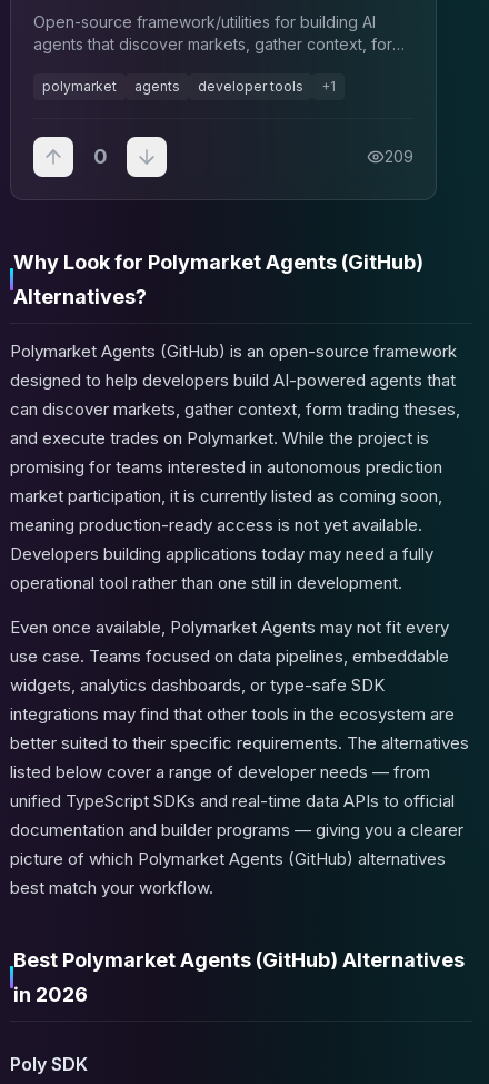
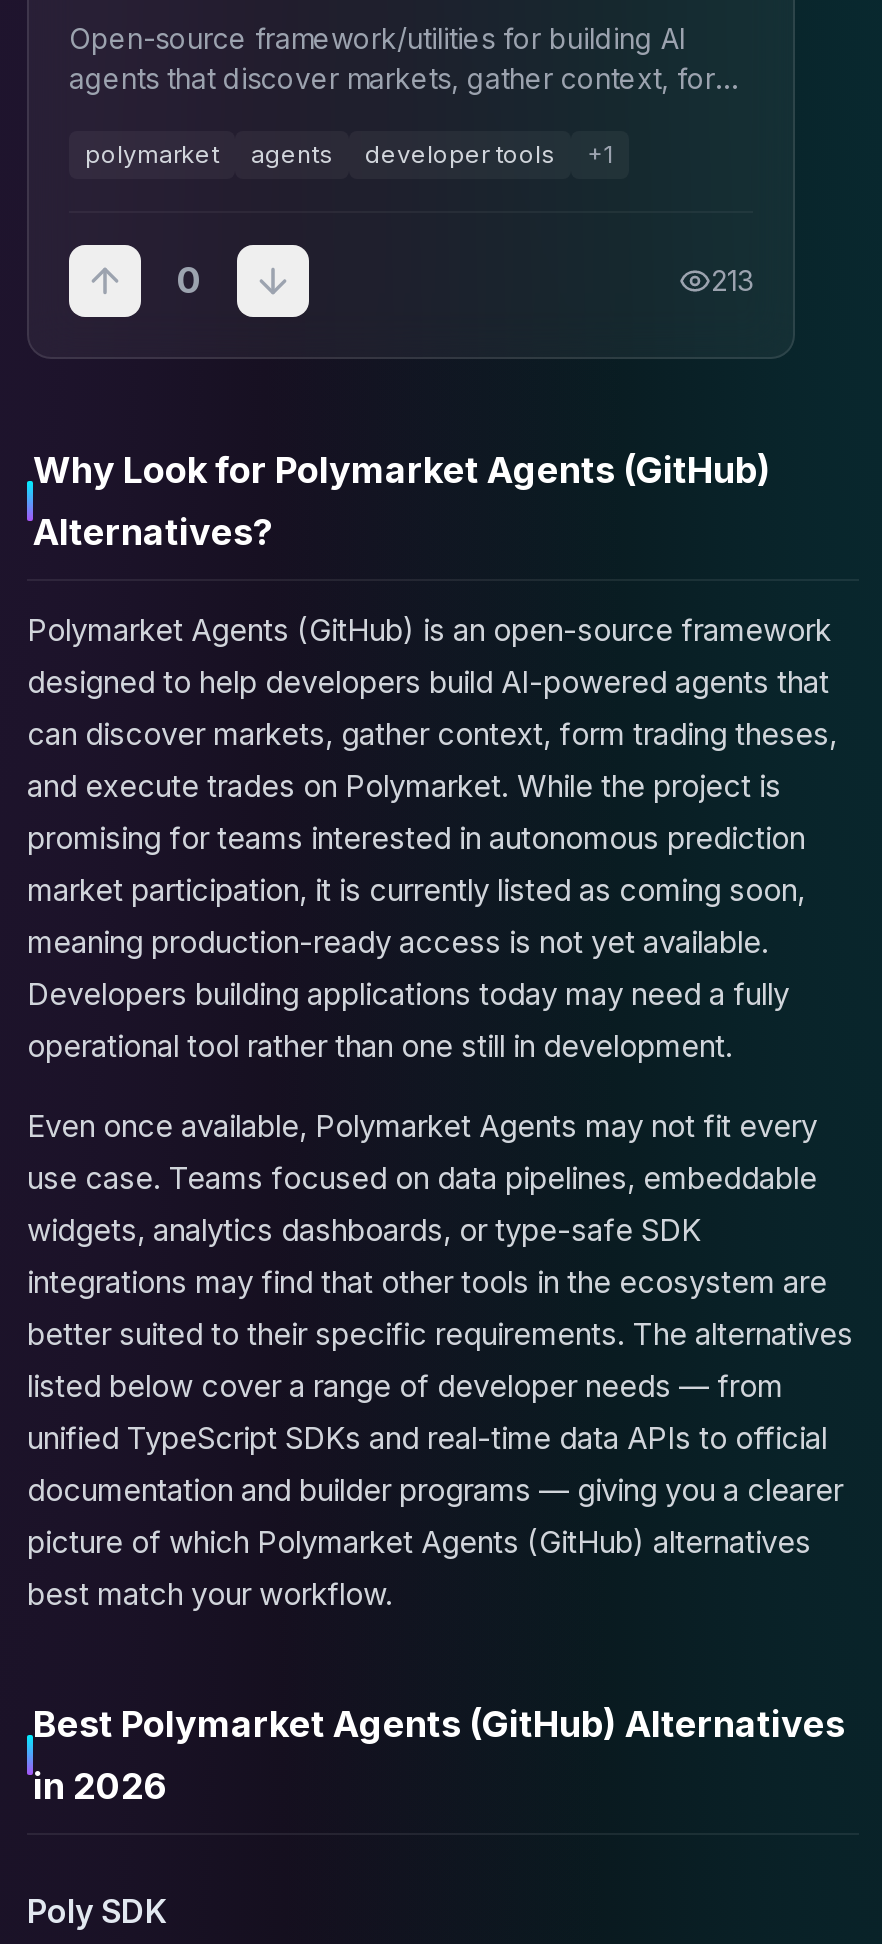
[385,147,413,166] 209 -> [711,263,753,297] 213

